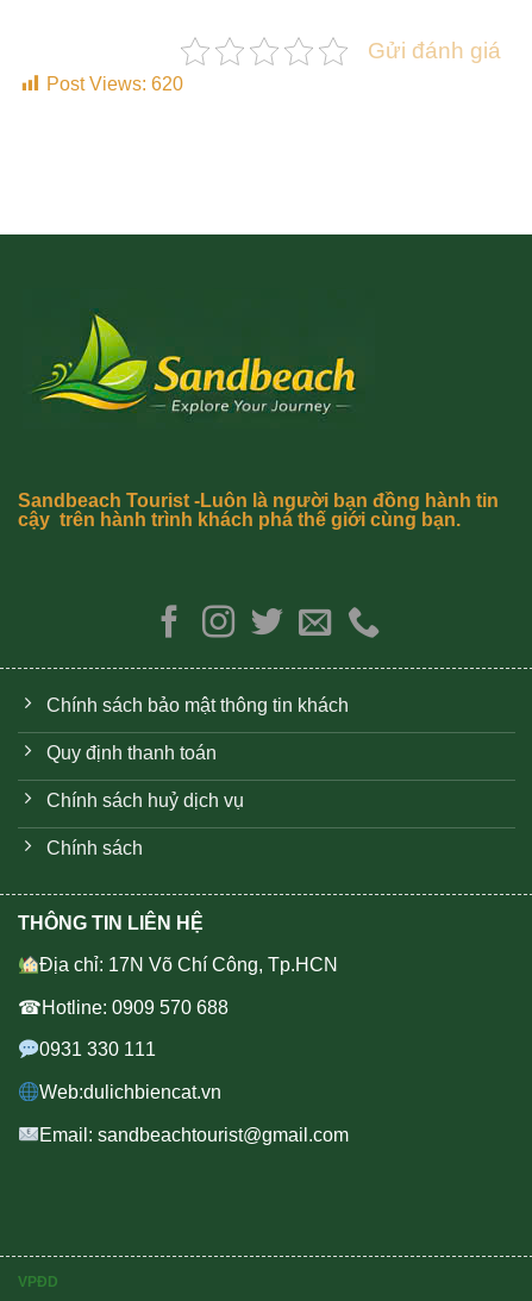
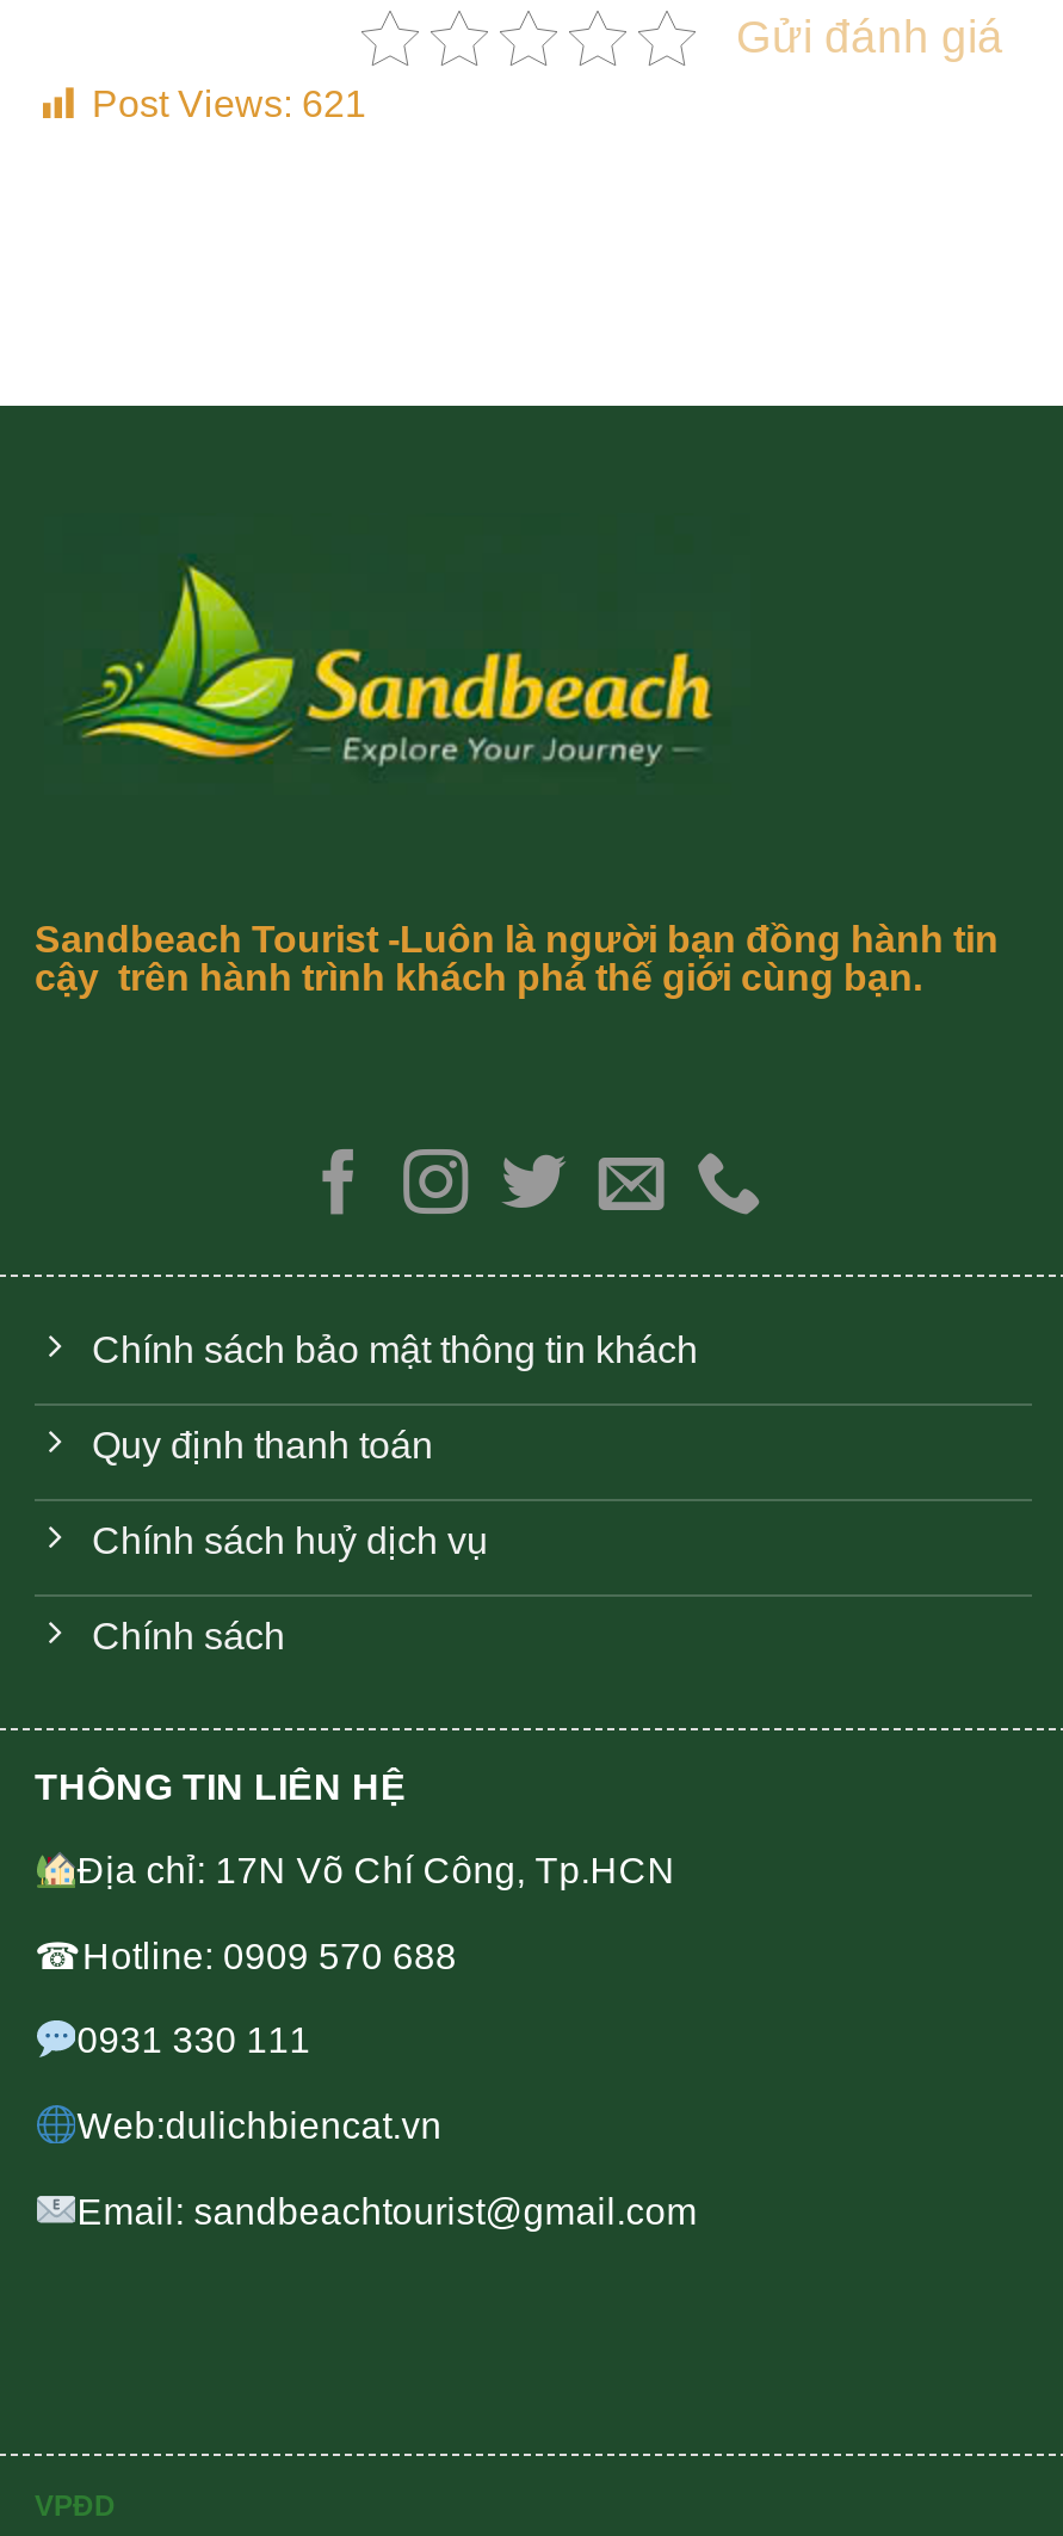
[46,74,183,94] Post Views: 620 -> [92,84,366,125] Post Views: 621

